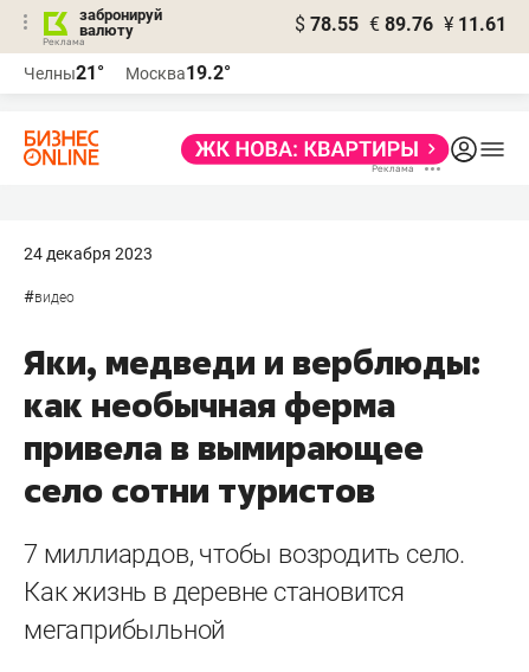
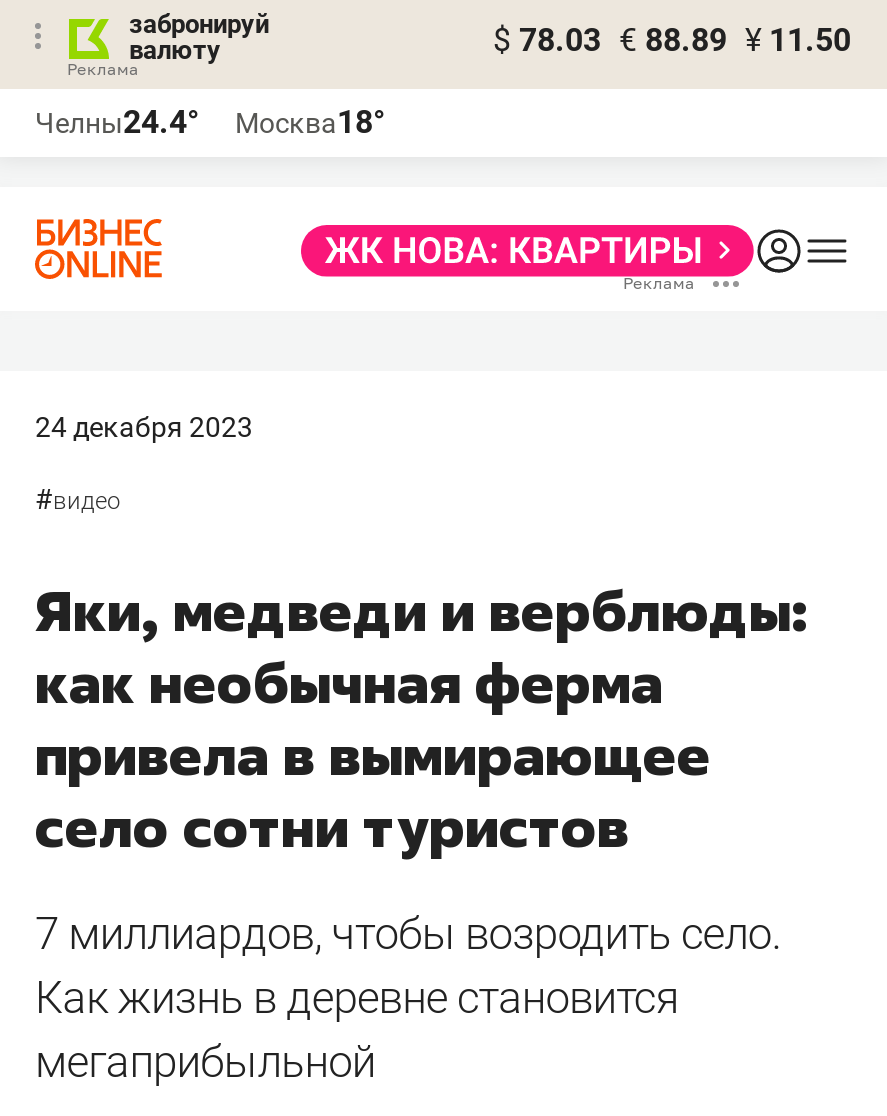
[295,13,507,36] $ 78.55 € 89.76 ¥ 11.61 -> [493,21,851,59] $ 78.03 € 88.89 ¥ 11.50
[24,62,104,84] Челны21° -> [35,103,199,141] Челны24.4°
[125,62,231,84] Москва19.2° -> [235,103,385,141] Москва18°

